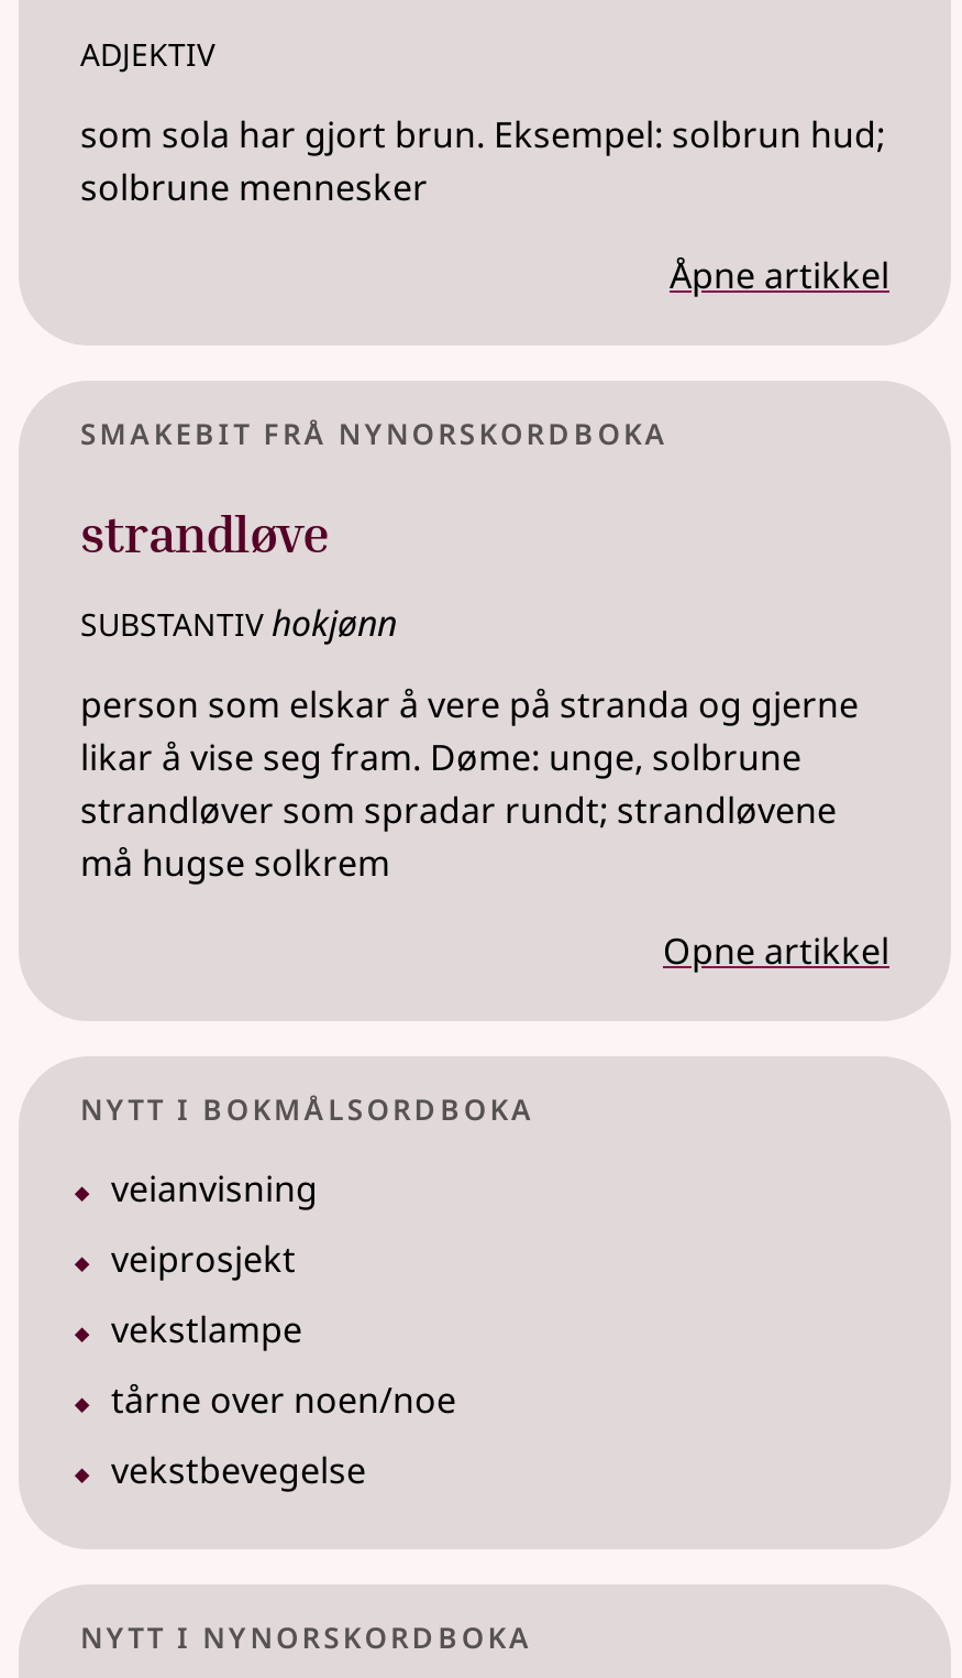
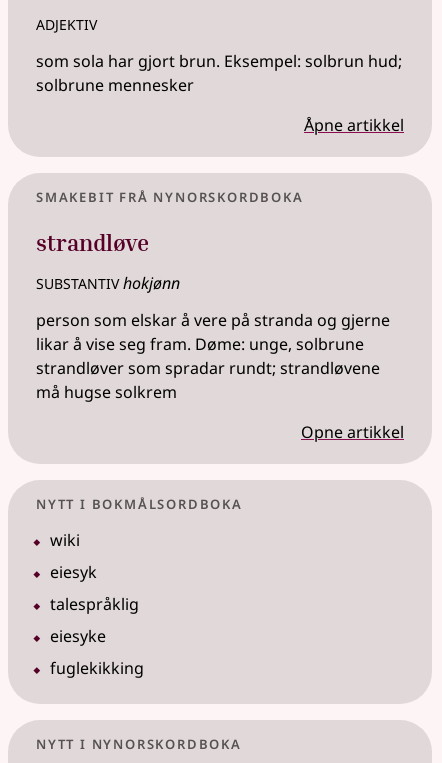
[111,1165,318,1213] veianvisning -> [50,529,80,551] wiki
[111,1235,296,1283] veiprosjekt -> [50,561,97,583] eiesyk
[111,1305,302,1354] vekstlampe -> [50,593,139,615] talespråklig
[111,1376,456,1424] tårne over noen/noe -> [50,625,106,647] eiesyke
[111,1446,366,1495] vekstbevegelse -> [50,657,144,679] fuglekikking

